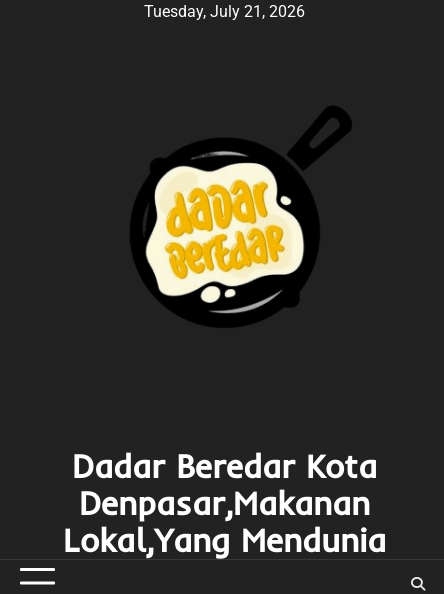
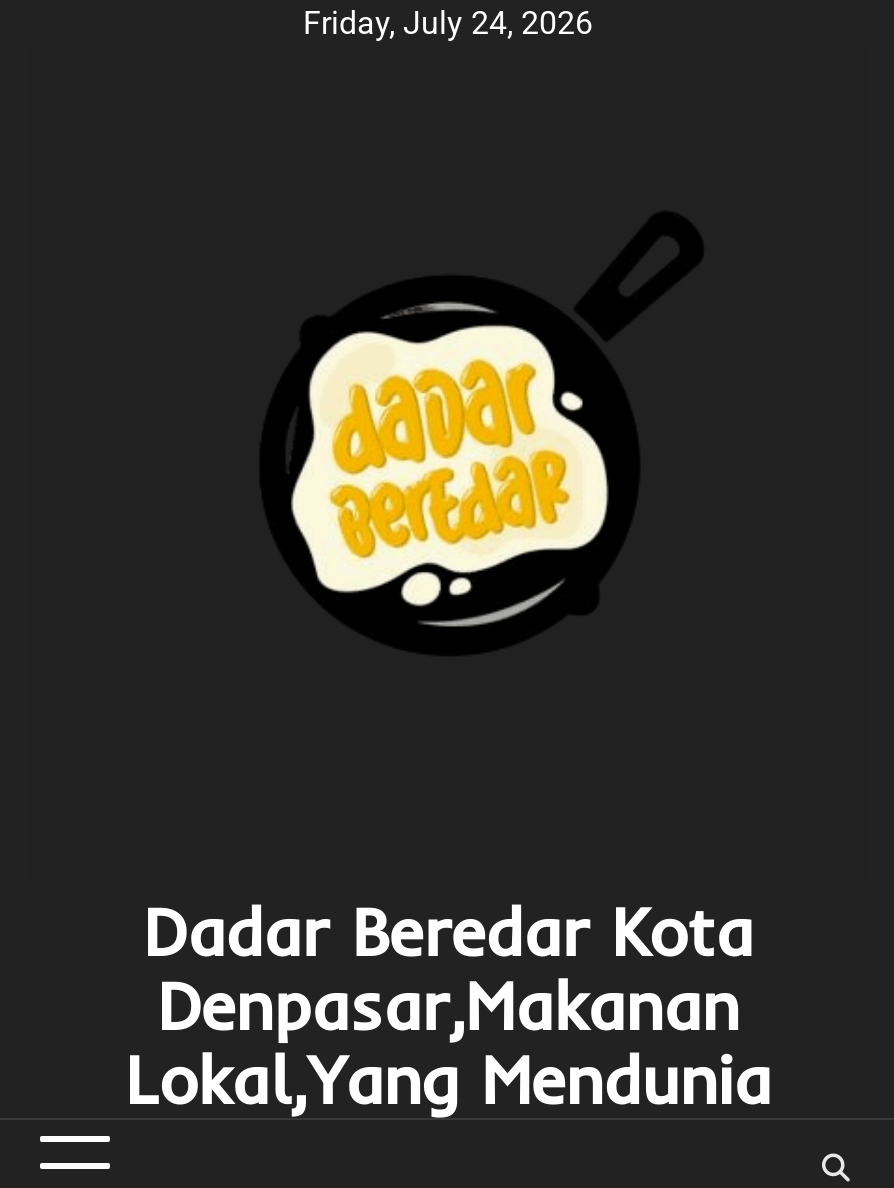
[143,2,304,21] Tuesday, July 21, 2026 -> [303,4,593,42] Friday, July 24, 2026

